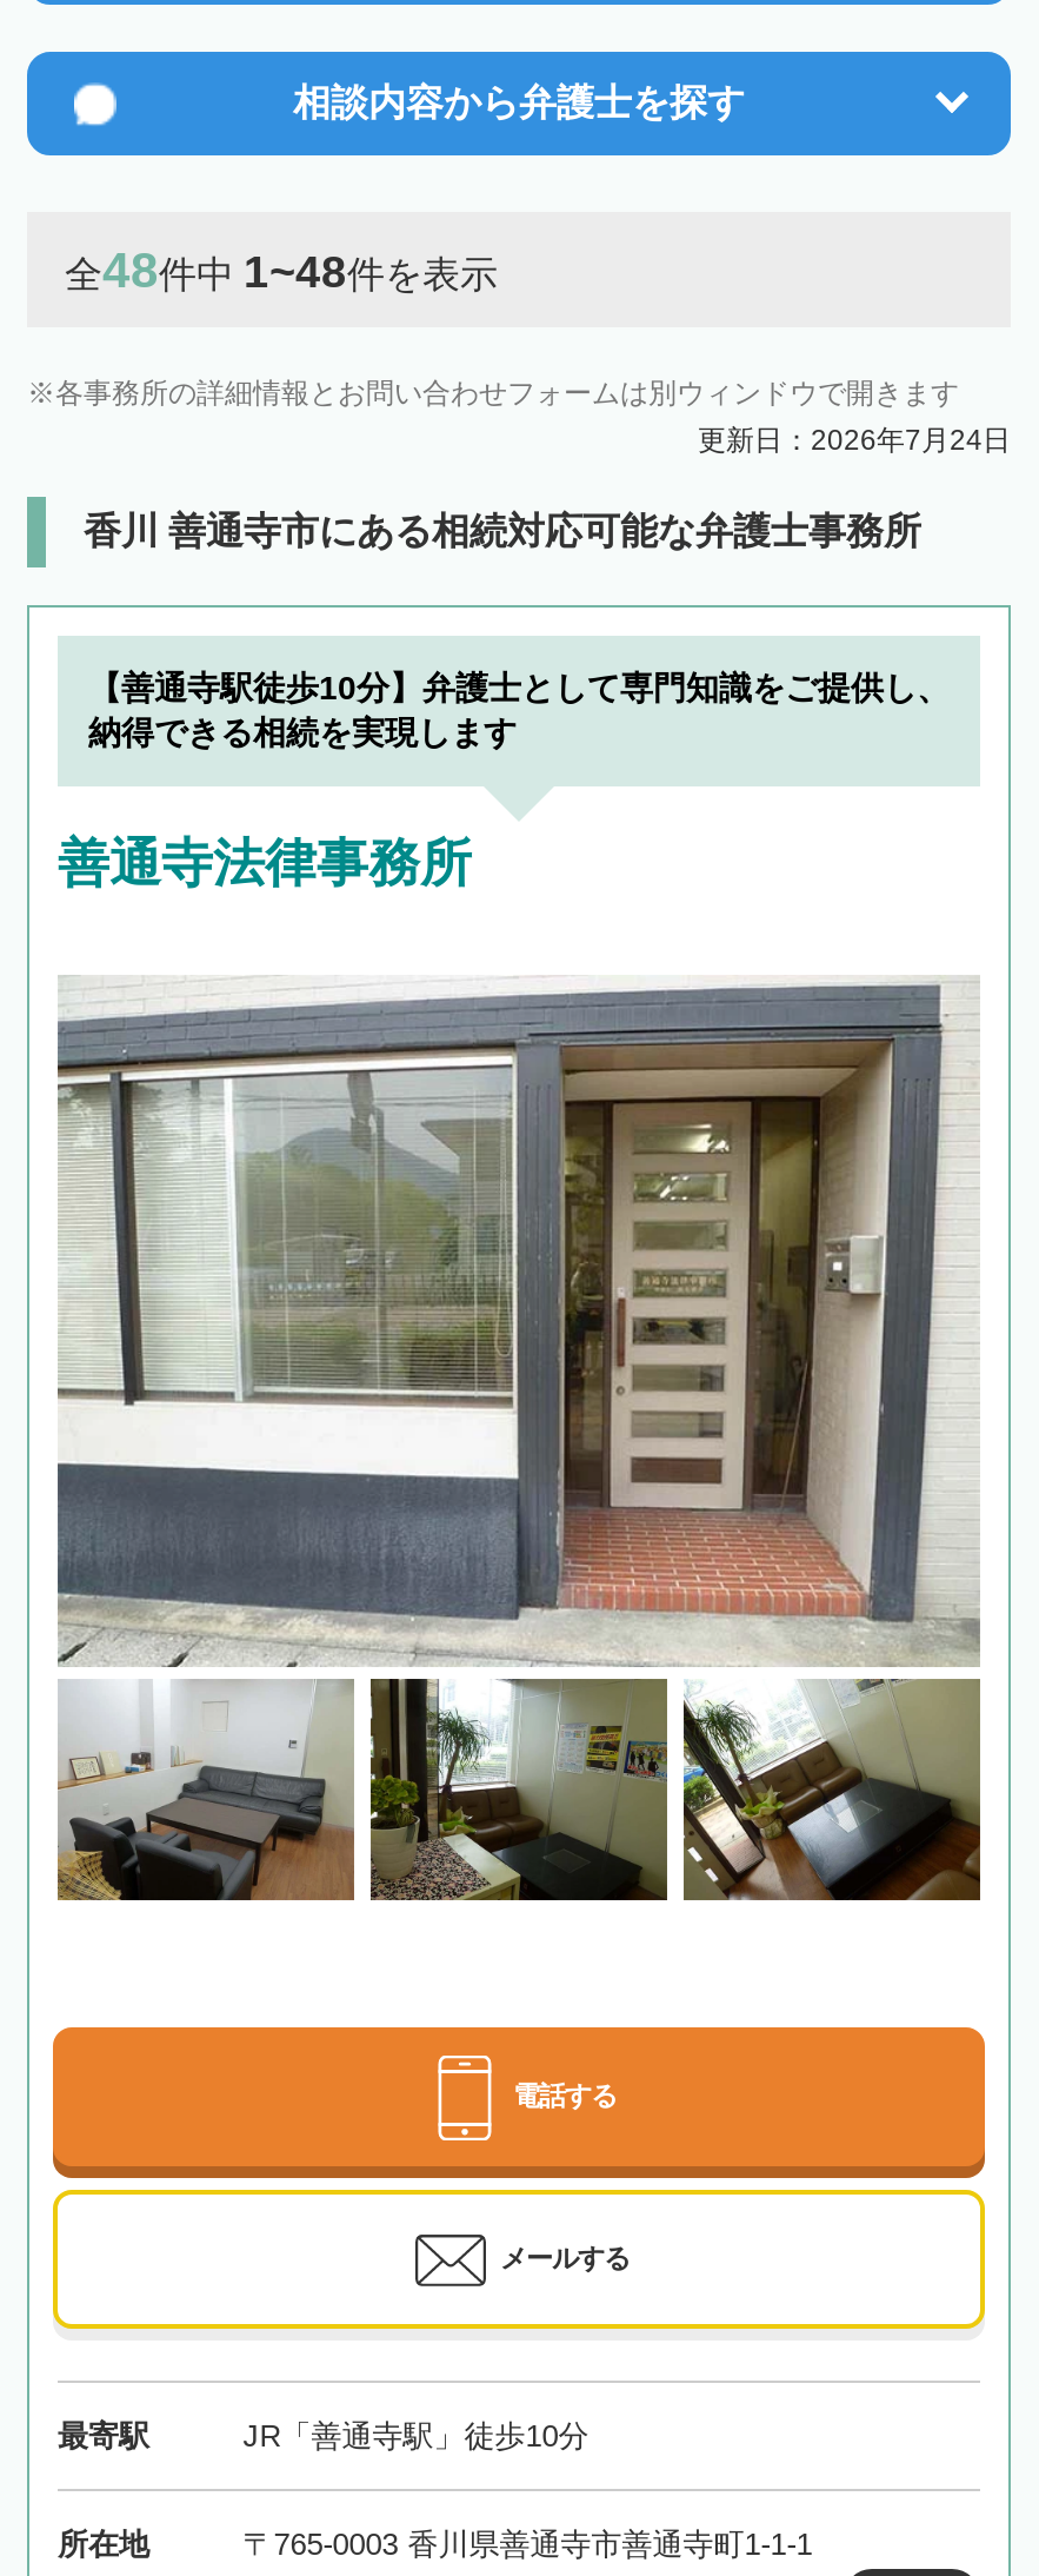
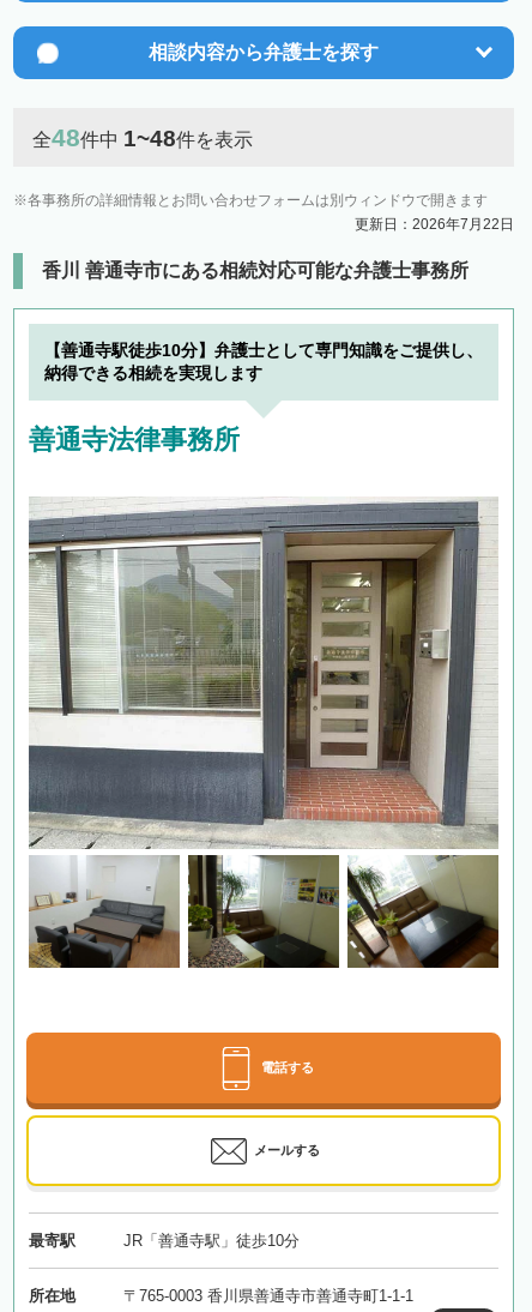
[698,424,1011,457] 更新日：2026年7月24日 -> [355,216,514,233] 更新日：2026年7月22日

